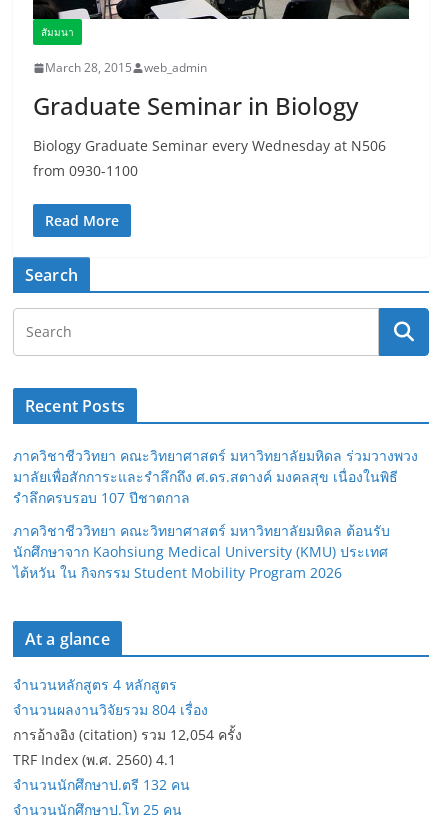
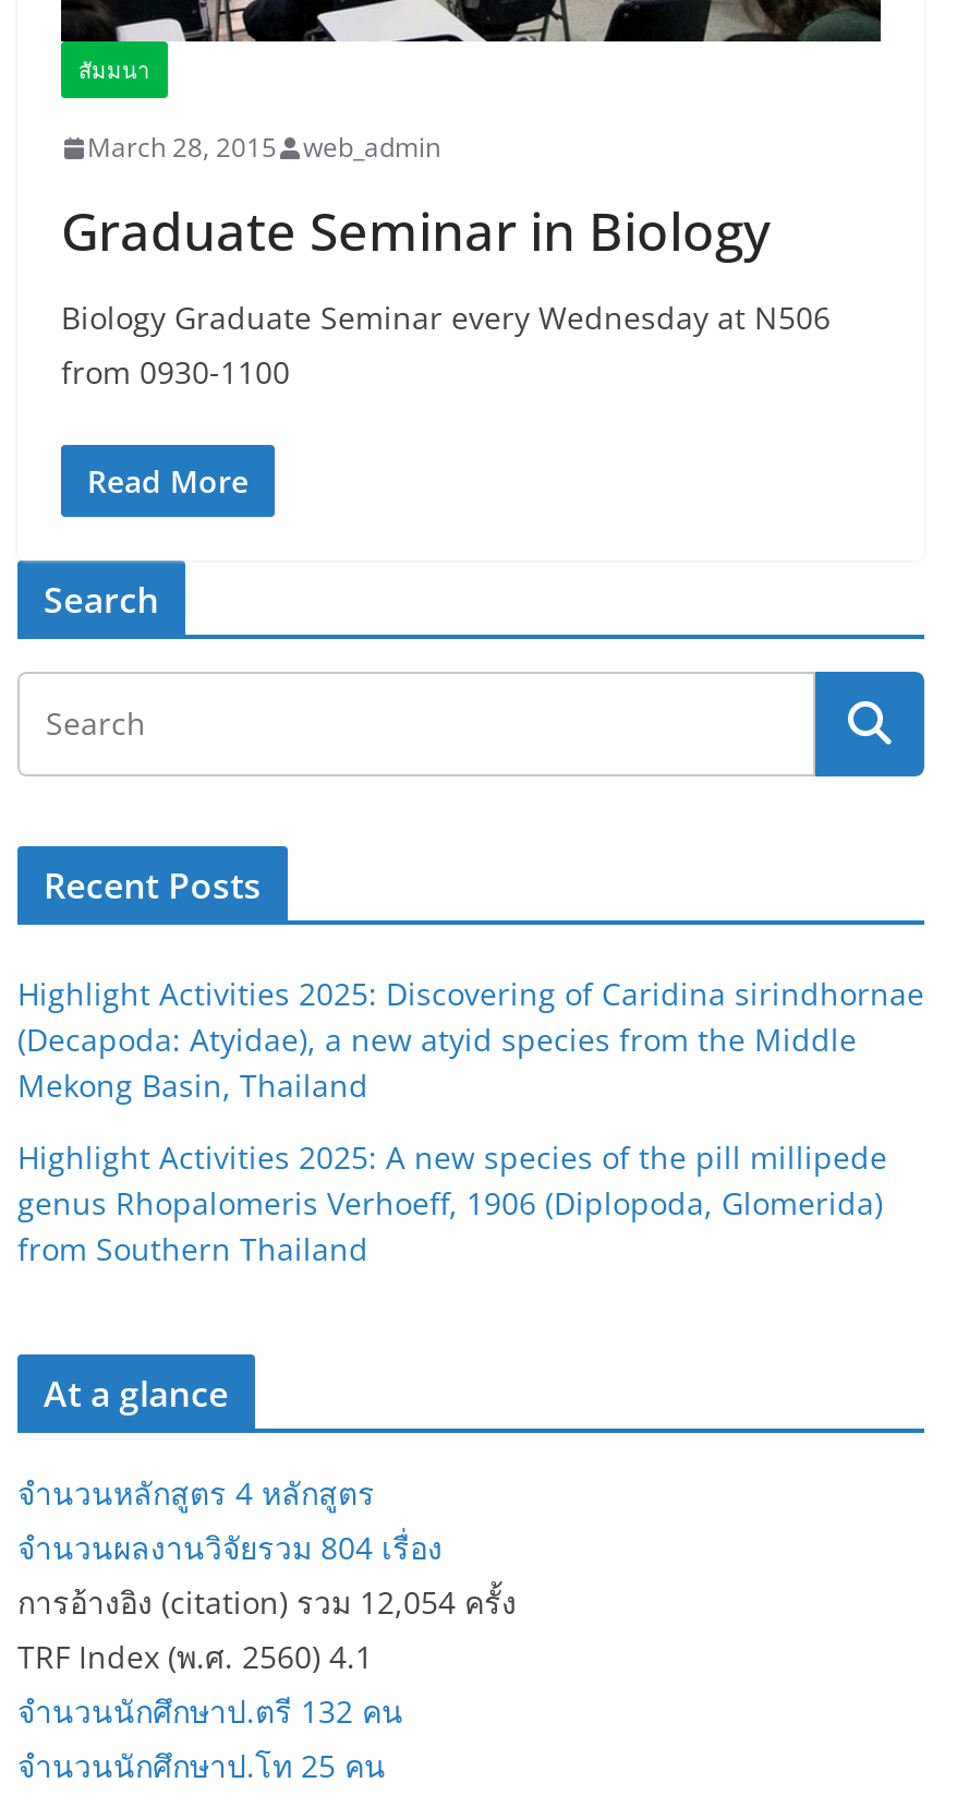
[13,446,418,507] ภาควิชาชีววิทยา คณะวิทยาศาสตร์ มหาวิทยาลัยมหิดล ร่วมวางพวง | มาลัยเพื่อสักการะและรำลึกถึง ศ.ดร.สตางค์ มงคลสุข เนื่องในพิธี | รำลึกครบรอบ 107 ปีชาตกาล -> [17,973,924,1106] Highlight Activities 2025: Discovering of Caridina sirindhornae | (Decapoda: Atyidae), a new atyid species from the Middle | Mekong Basin, Thailand
[13,521,390,582] ภาควิชาชีววิทยา คณะวิทยาศาสตร์ มหาวิทยาลัยมหิดล ต้อนรับ | นักศึกษาจาก Kaohsiung Medical University (KMU) ประเทศ | ไต้หวัน ใน กิจกรรม Student Mobility Program 2026 -> [17,1137,887,1270] Highlight Activities 2025: A new species of the pill millipede | genus Rhopalomeris Verhoeff, 1906 (Diplopoda, Glomerida) | from Southern Thailand

